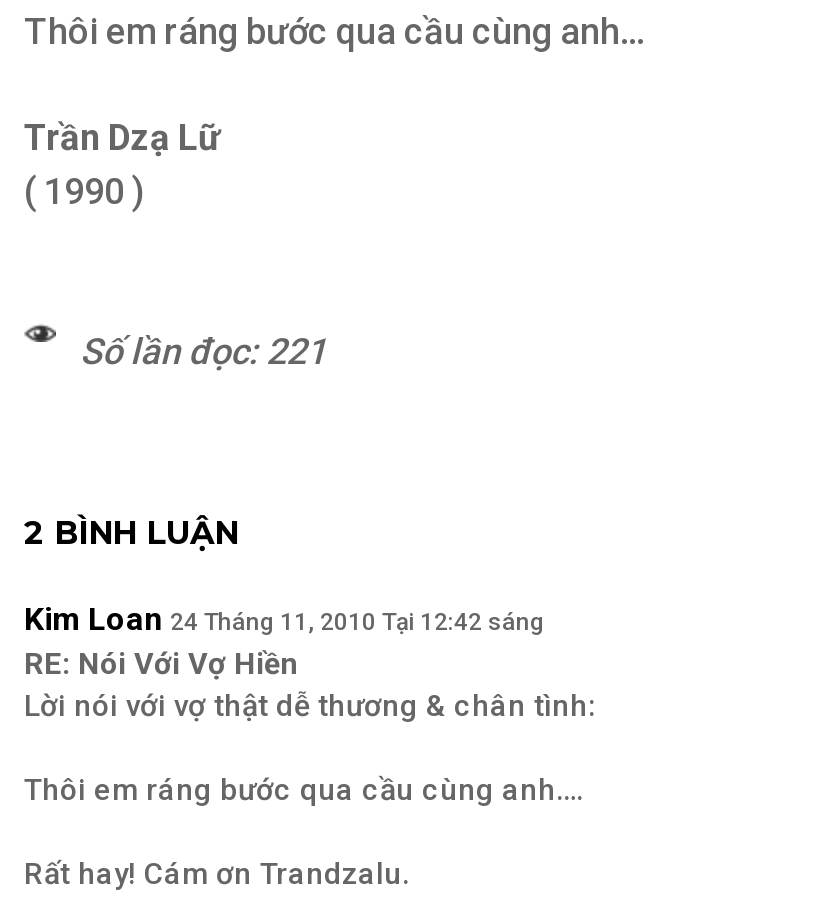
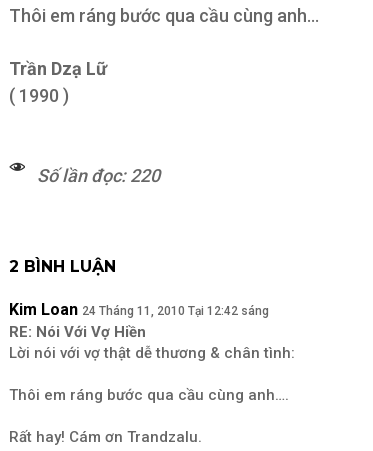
[56,329,326,371] Số lần đọc: 221 -> [25,165,160,186] Số lần đọc: 220

